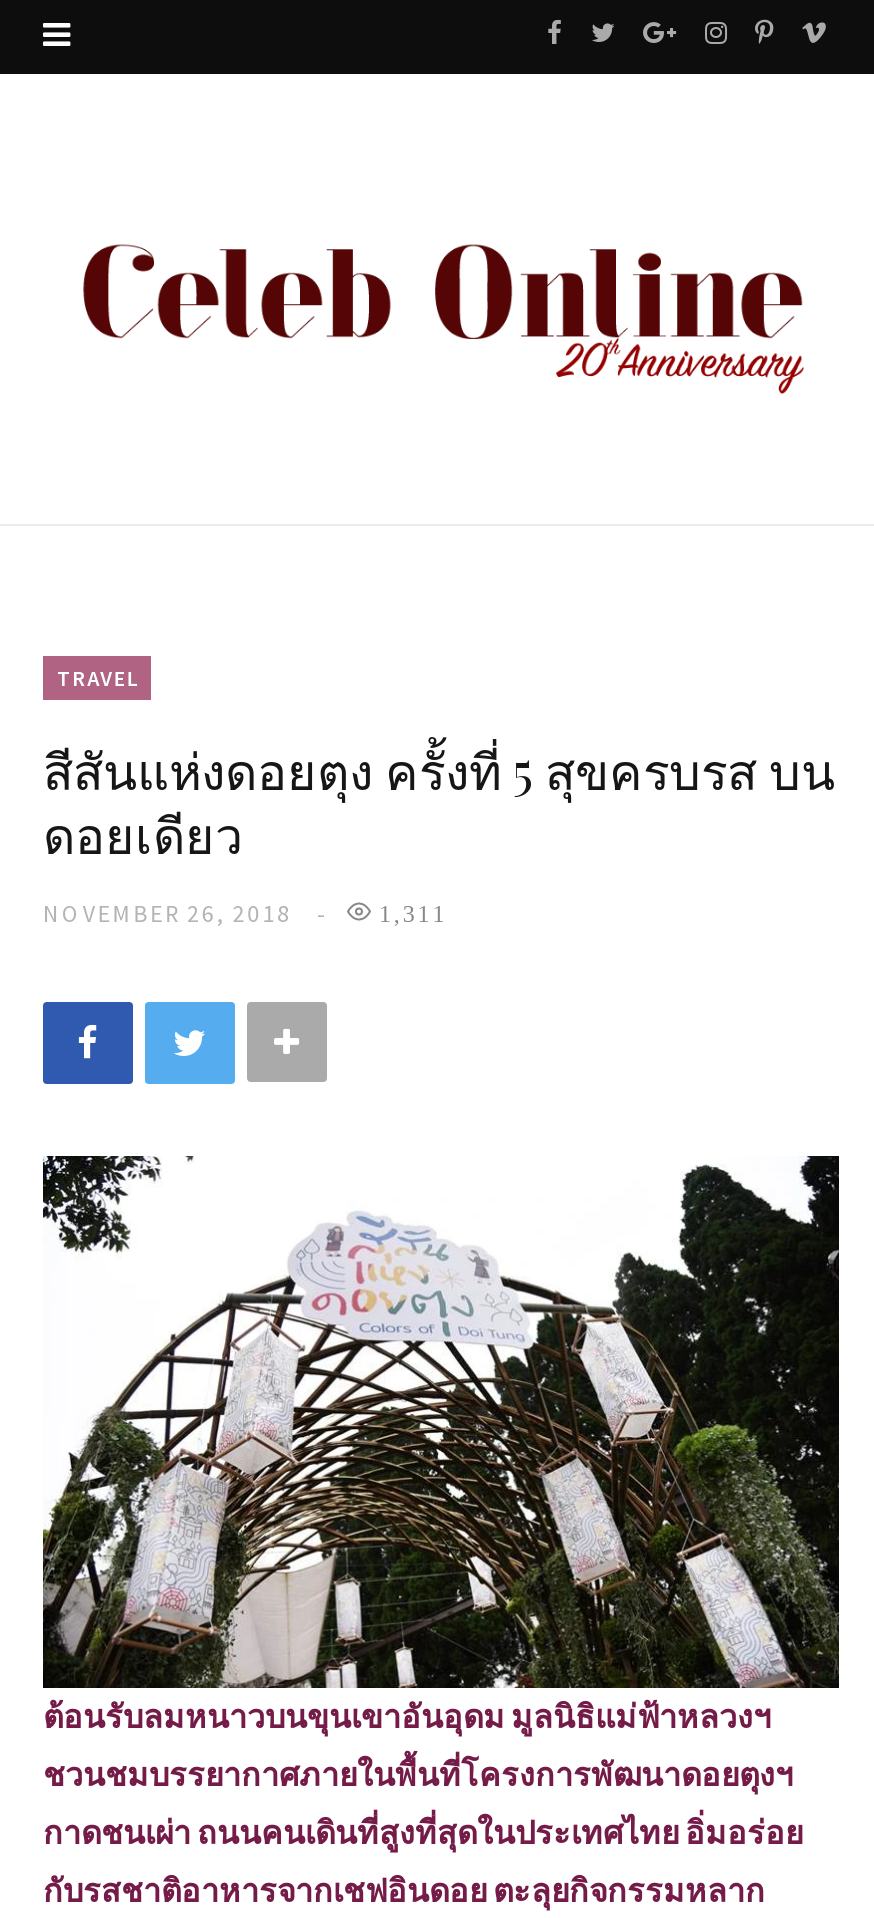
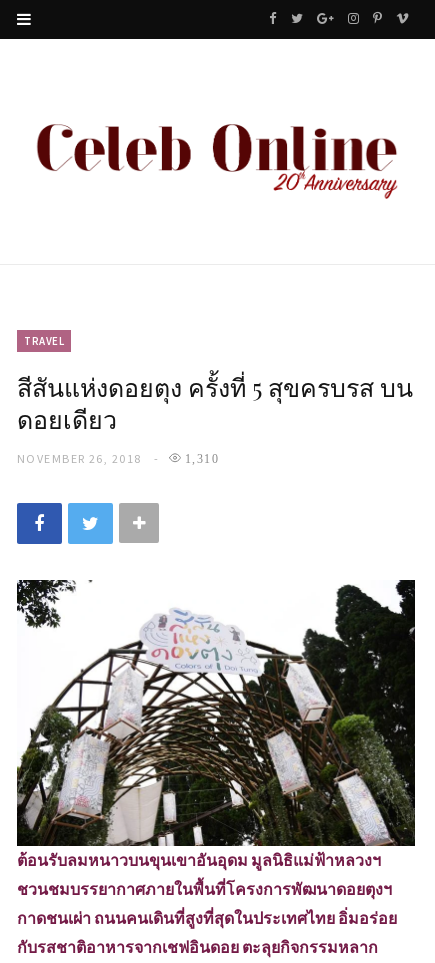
[379,899,447,927] 1,311 -> [185,451,219,465] 1,310

